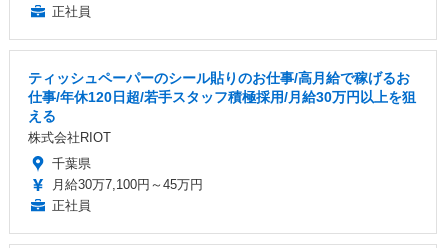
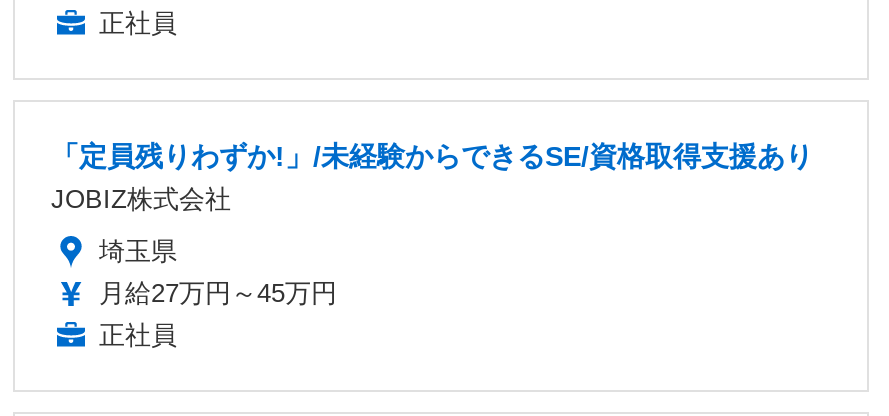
[28,70,416,145] ティッシュペーパーのシール貼りのお仕事/高月給で稼げるお | 仕事/年休120日超/若手スタッフ積極採用/月給30万円以上を狙 | える | 株式会社RIOT -> [51,141,813,215] 「定員残りわずか!」/未経験からできるSE/資格取得支援あり | JOBIZ株式会社
[52,156,203,192] 千葉県 | 月給30万7,100円～45万円 -> [99,237,337,309] 埼玉県 | 月給27万円～45万円

